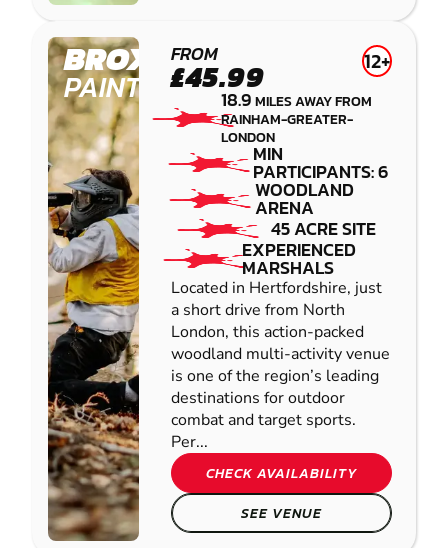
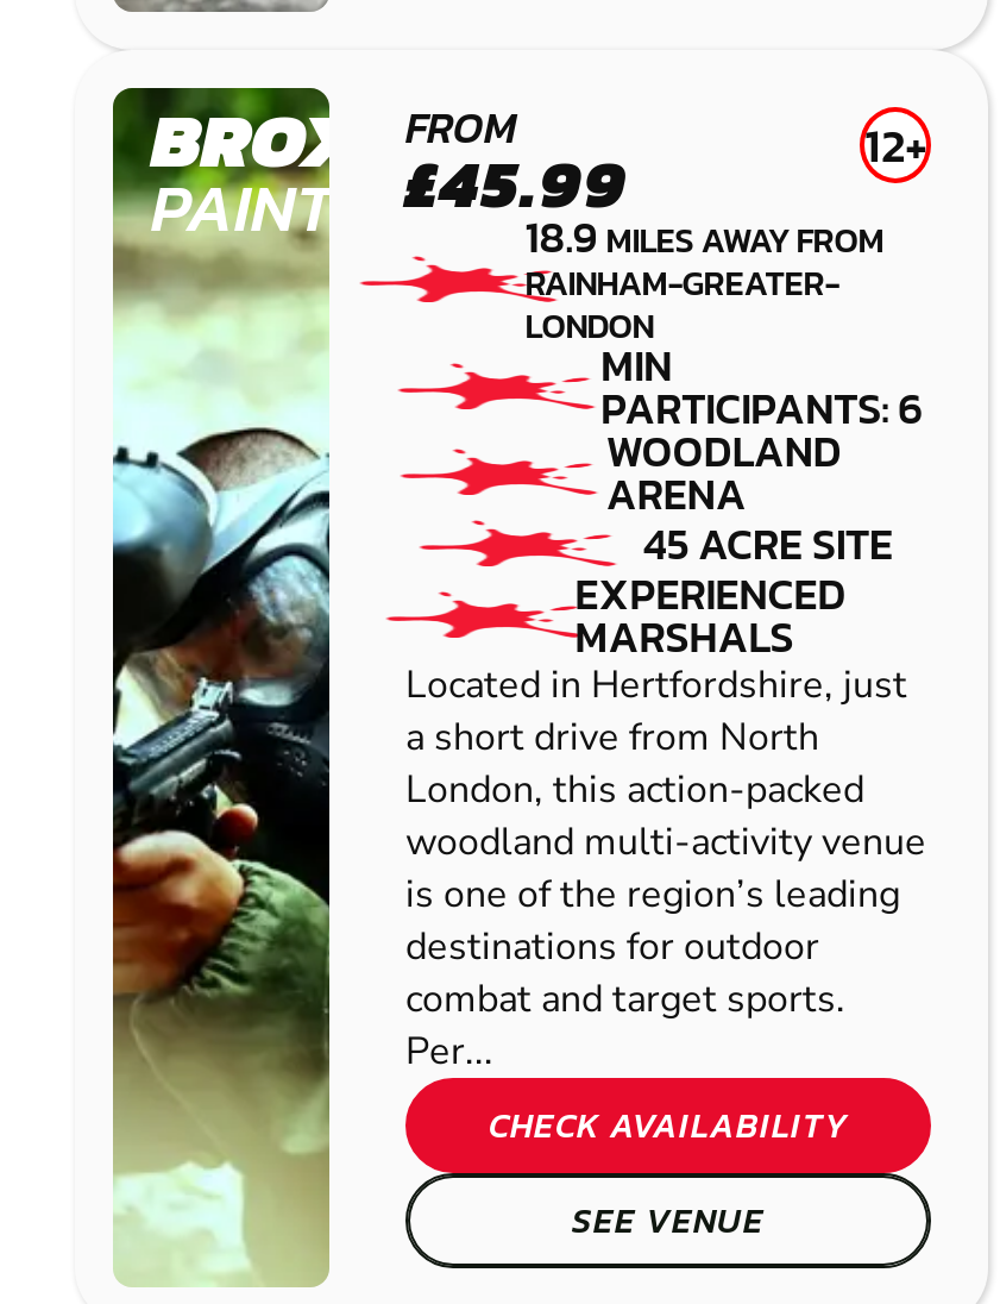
[47,38,140,542] [image] -> [111,88,332,1287] [image]

